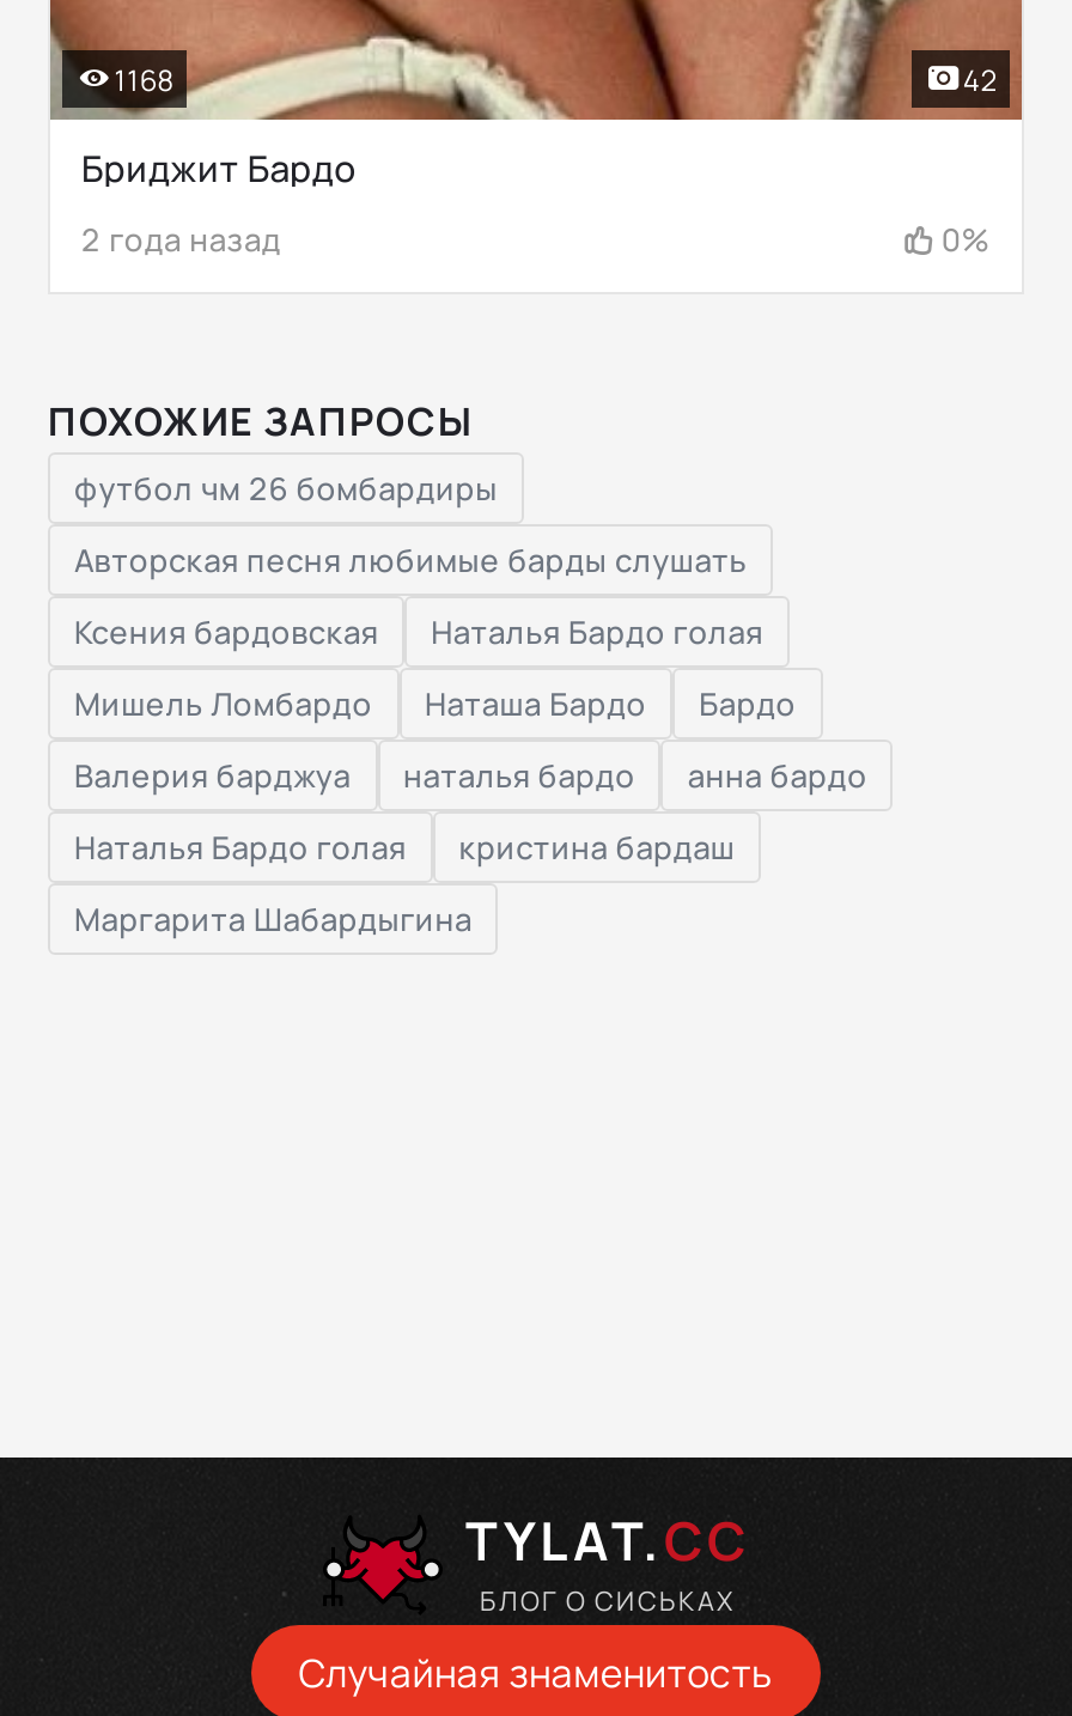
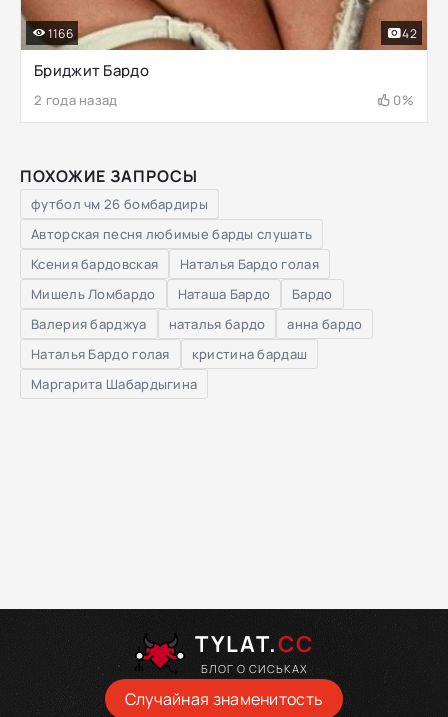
[114,59,175,99] 1168 -> [48,24,73,41] 1166

